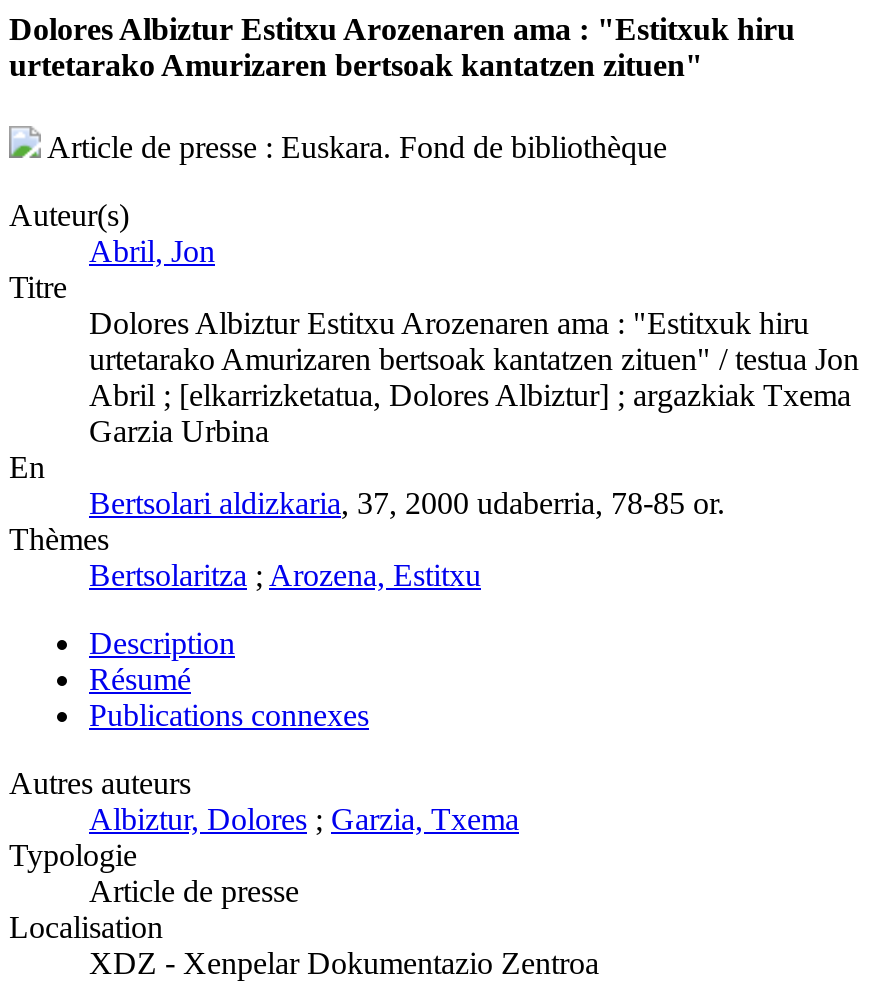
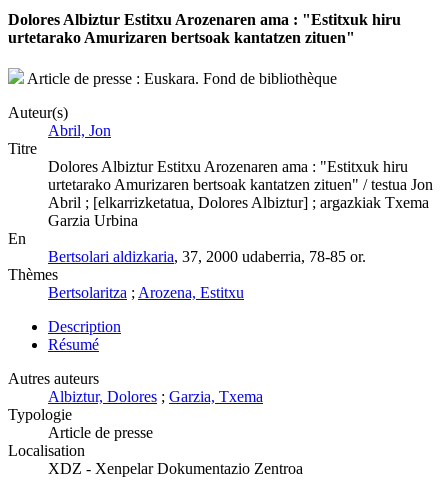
[89,698,369,732] Publications connexes -> none

